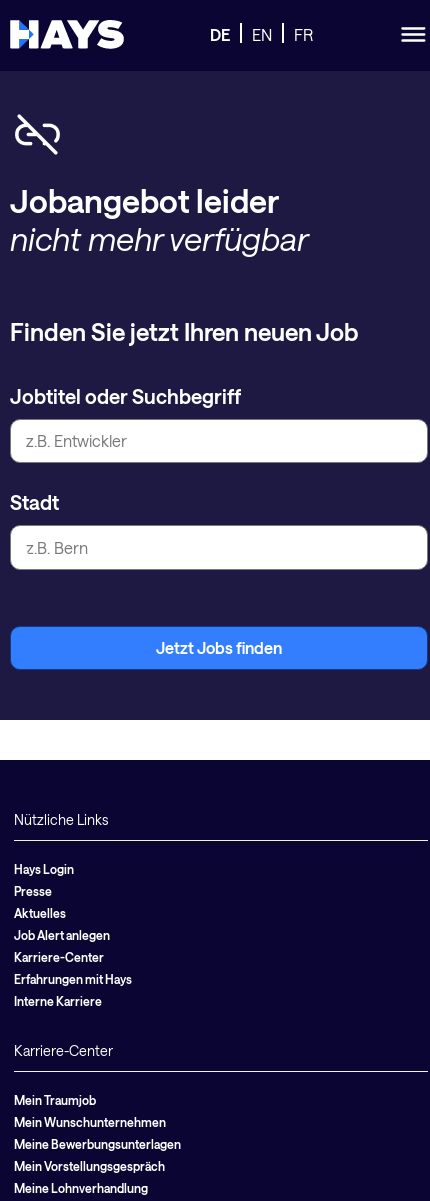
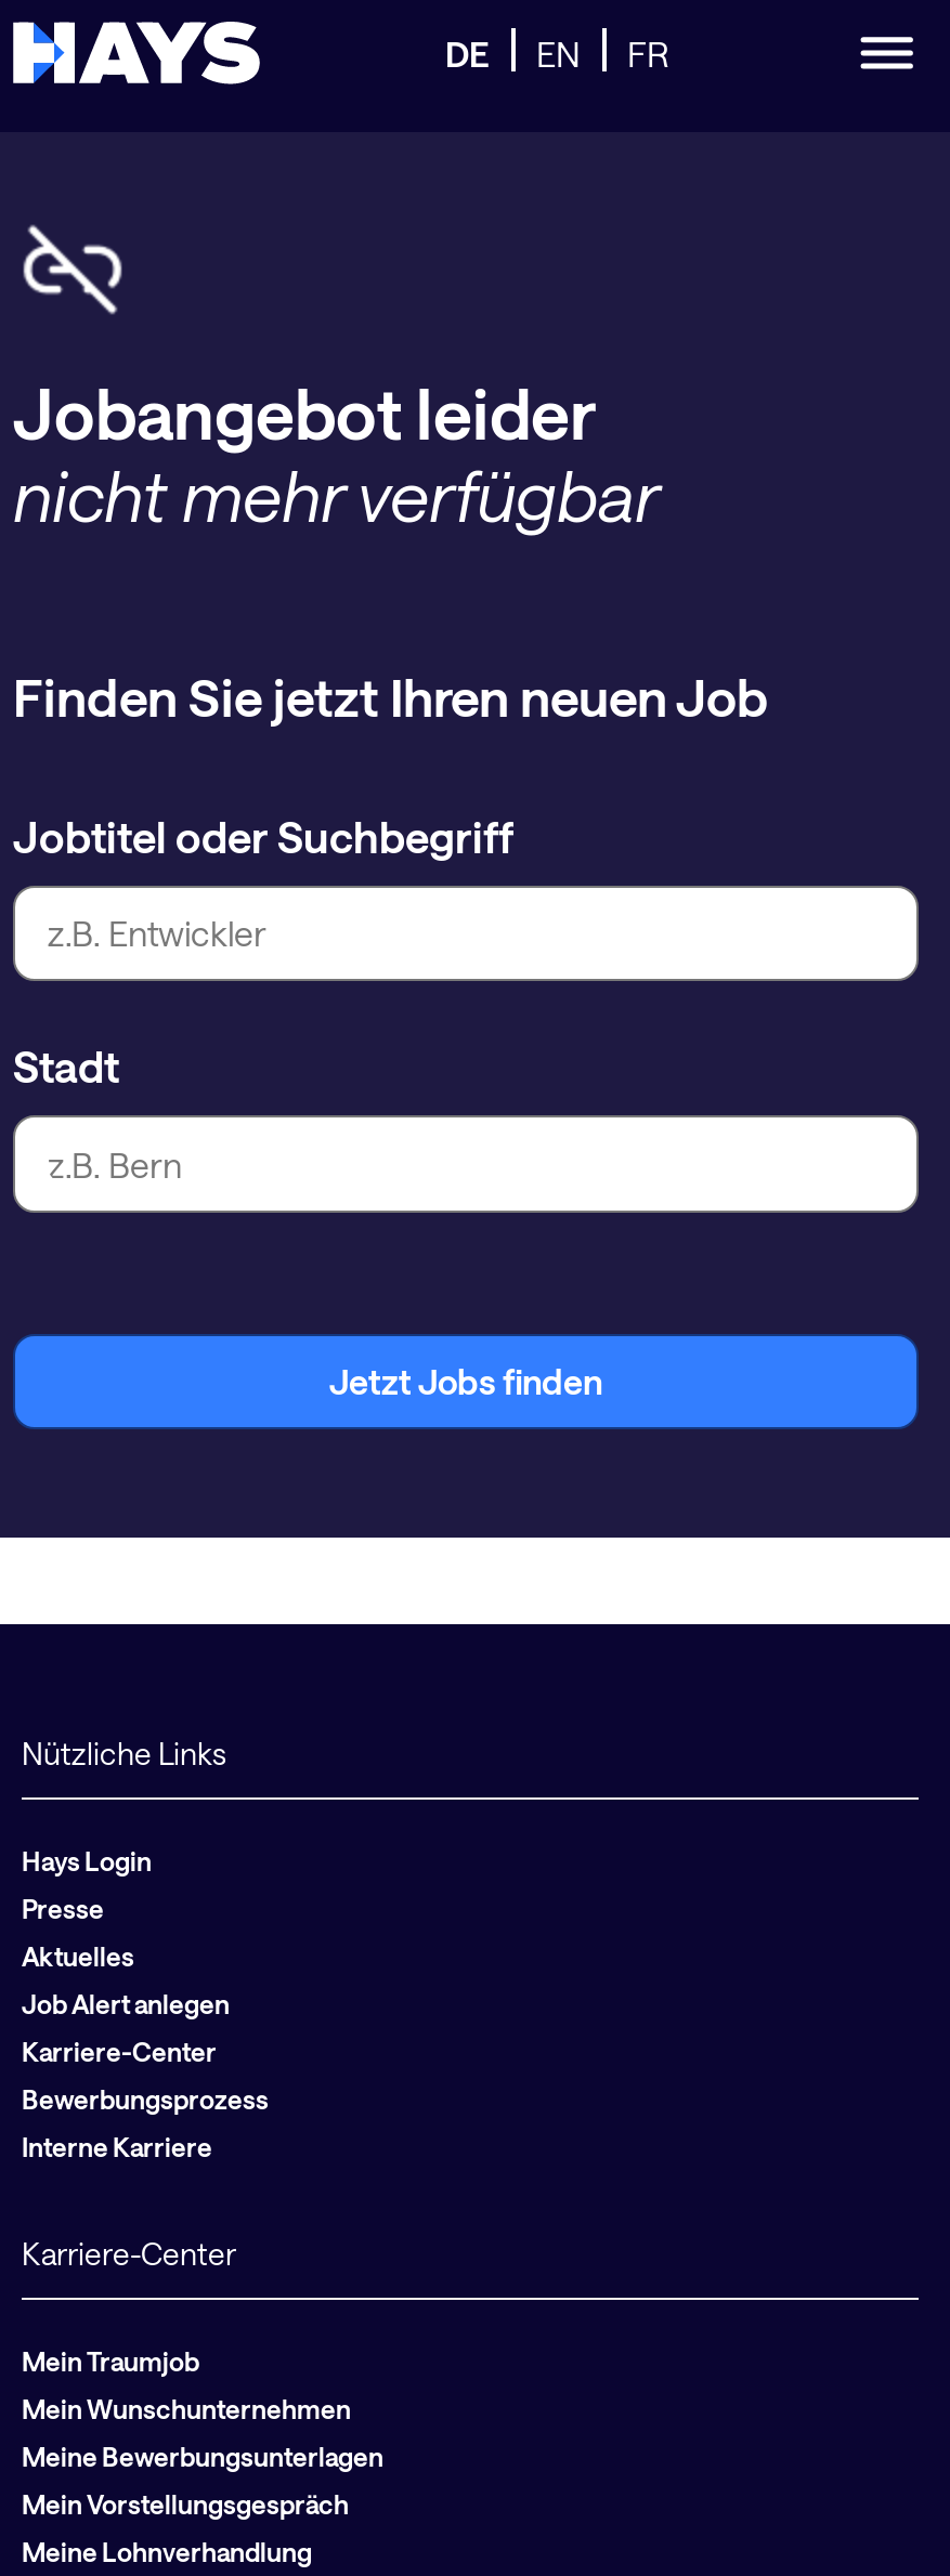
[14,972,132,986] Erfahrungen mit Hays -> [22,2083,269,2114] Bewerbungsprozess

